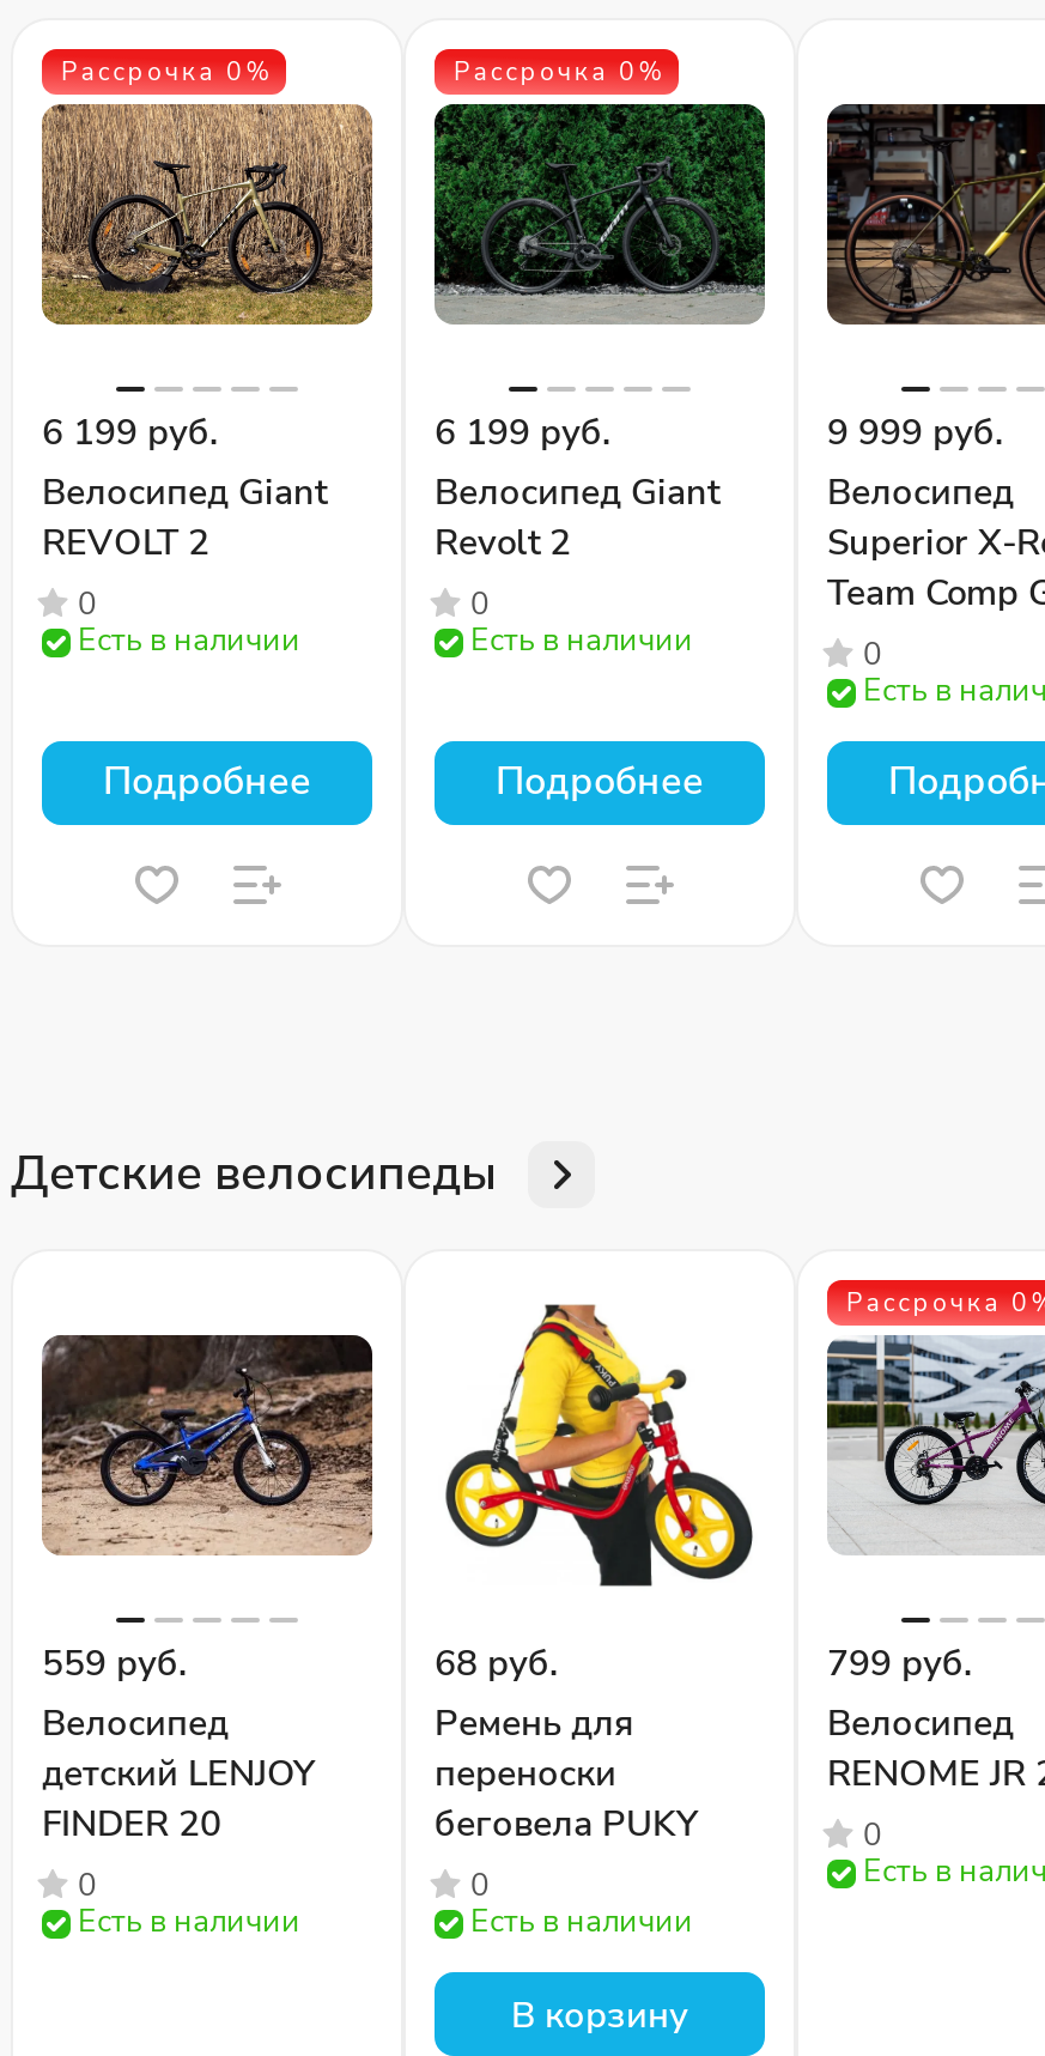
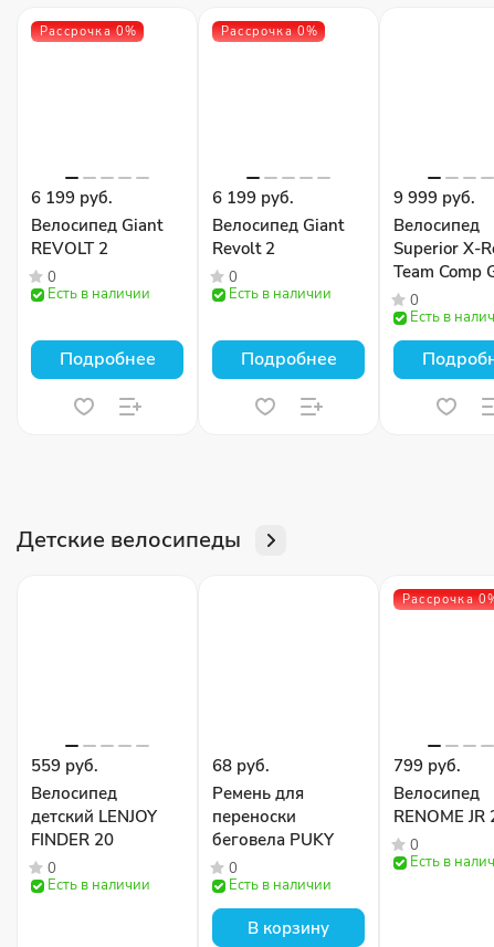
[40,102,375,327] [image] -> none
[432,102,767,327] [image] -> none
[825,102,1038,327] [image] -> none
[444,1302,755,1589] [image] -> none
[40,1333,375,1558] [image] -> none
[825,1333,1038,1555] [image] -> none

